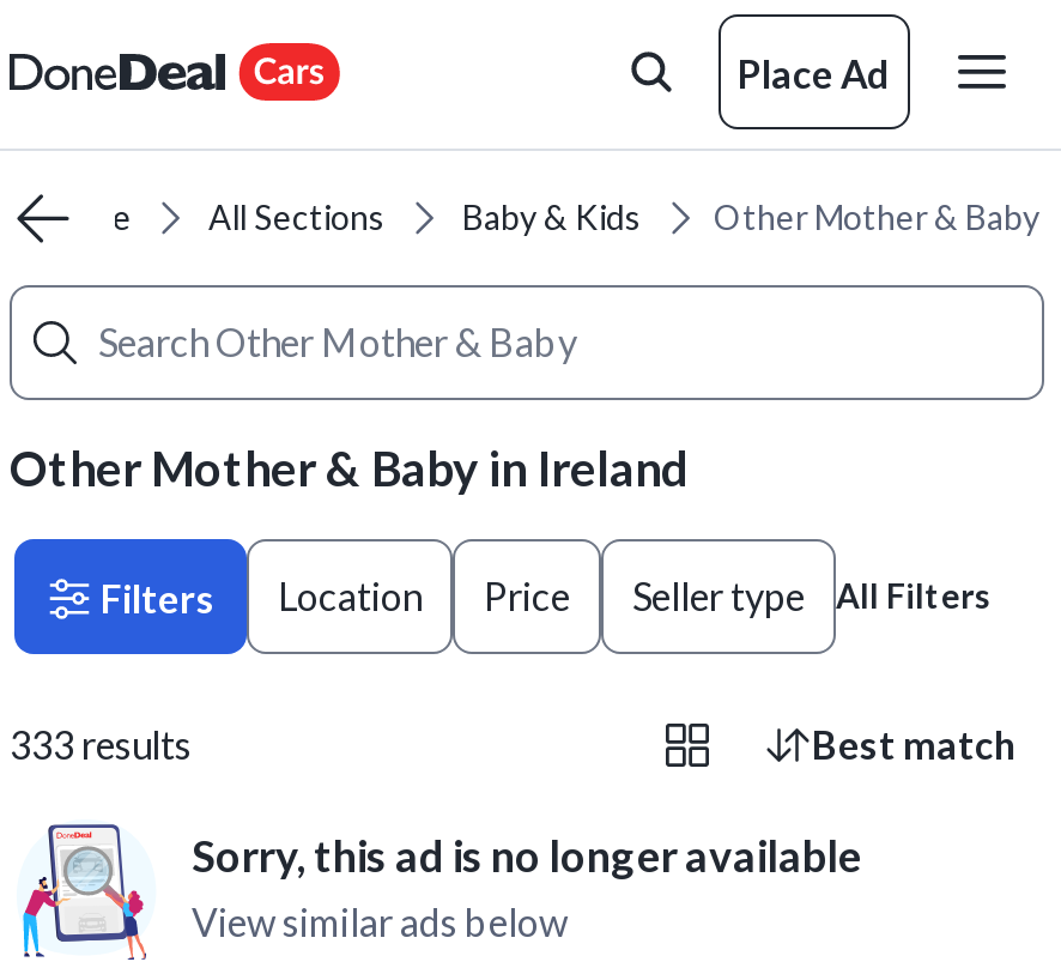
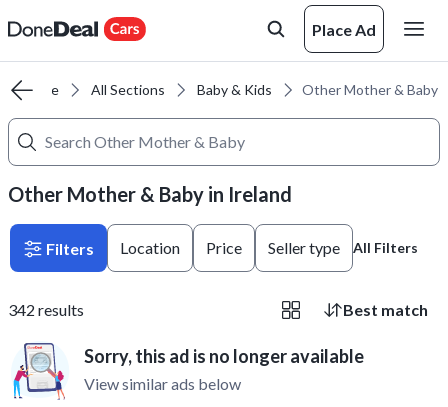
[10,721,192,767] 333 results -> [8,300,84,319] 342 results

